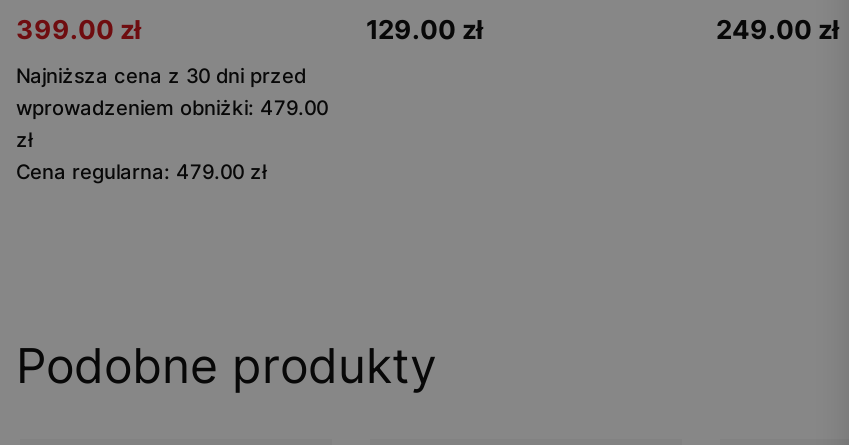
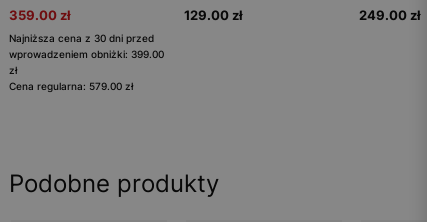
[16,12,142,44] 399.00 zł -> [9,7,71,23] 359.00 zł
[16,94,328,118] wprowadzeniem obniżki: 479.00 -> [9,48,164,60] wprowadzeniem obniżki: 399.00
[16,158,266,182] Cena regularna: 479.00 zł -> [9,80,133,92] Cena regularna: 579.00 zł

